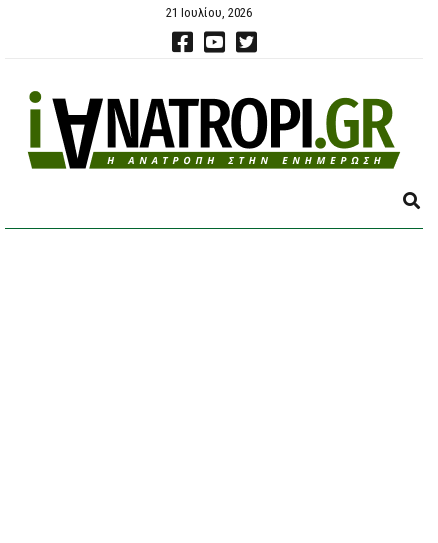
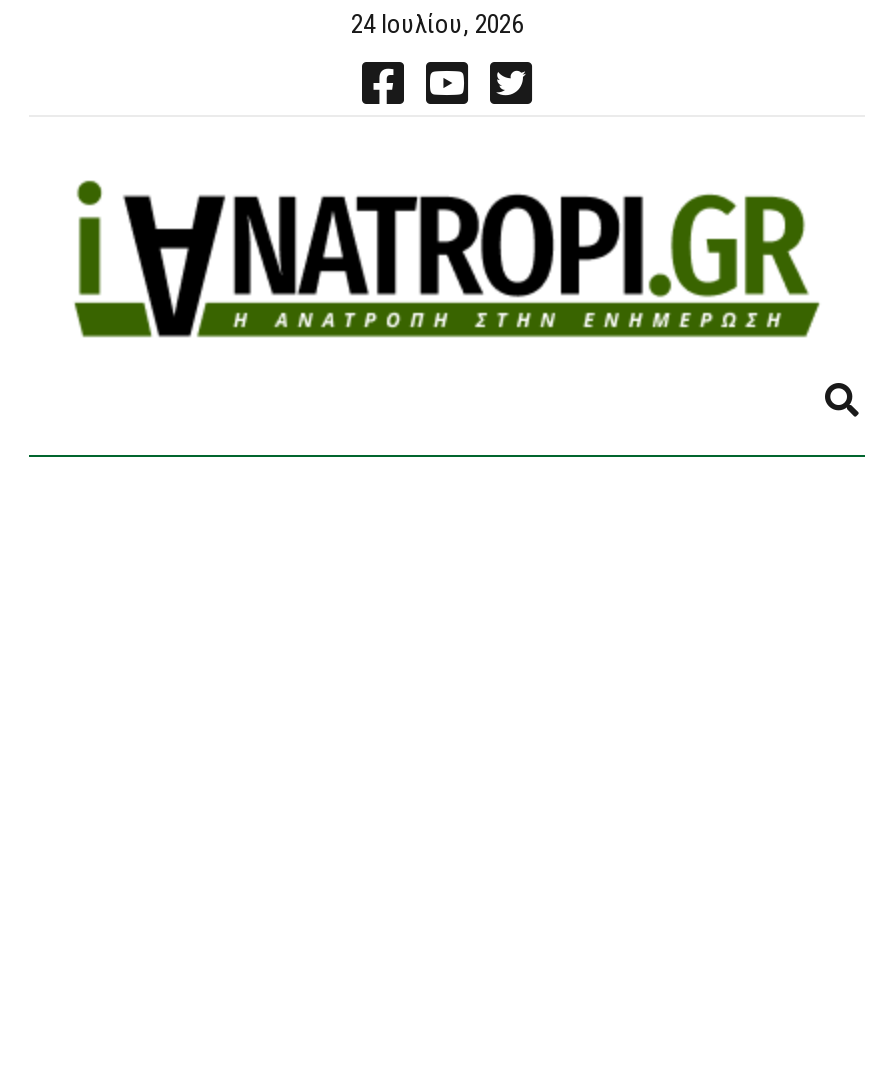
[166,5,252,20] 21 Ιουλίου, 2026 -> [351,9,523,39] 24 Ιουλίου, 2026

